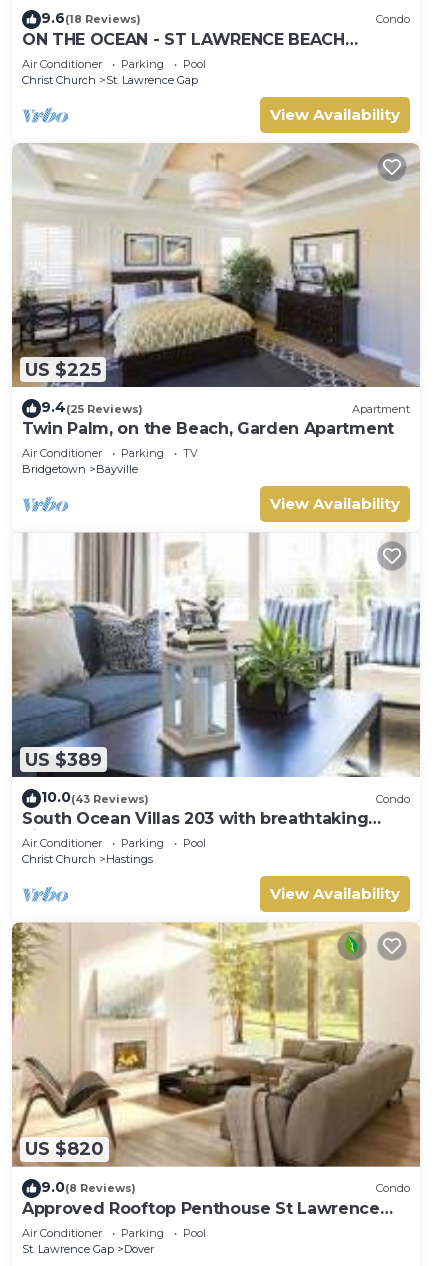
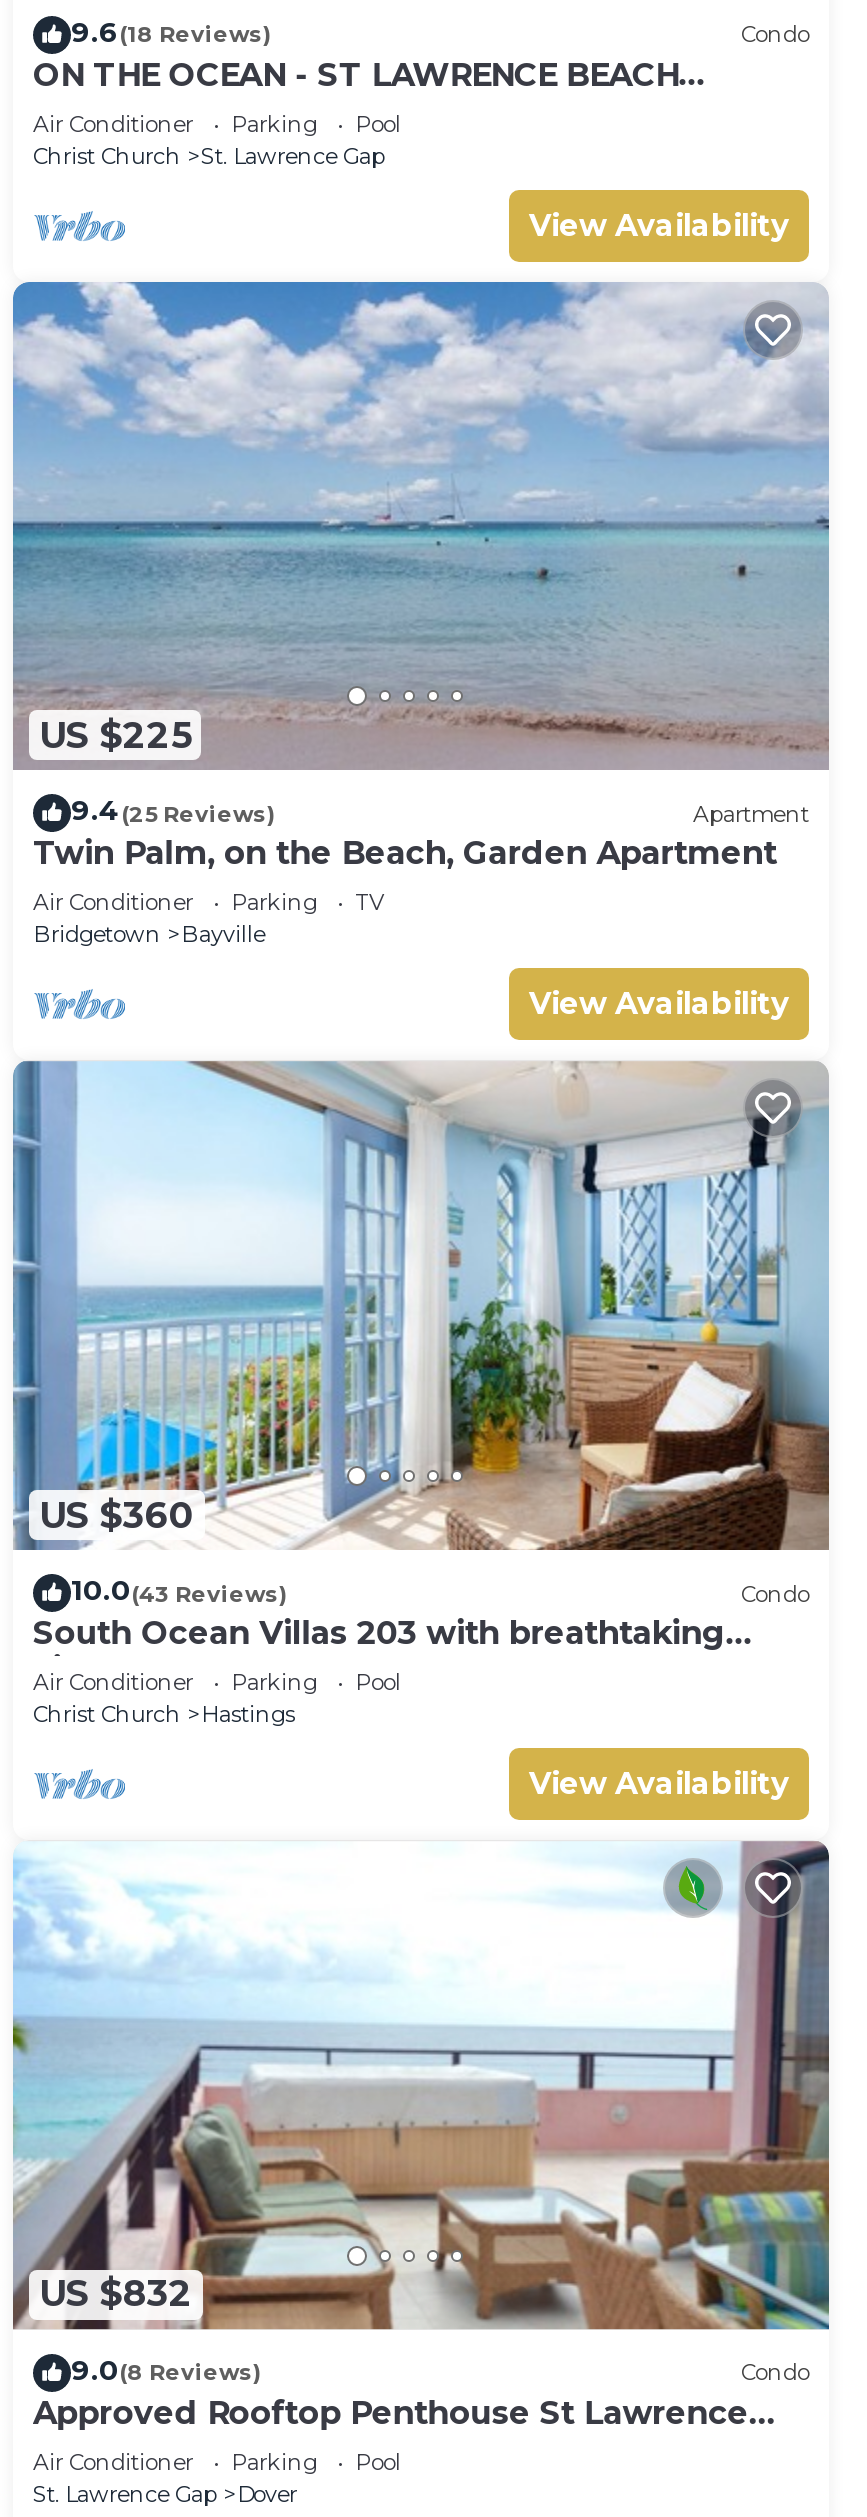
[11,142,420,387] [image] -> [11,280,829,770] [image]
[11,532,421,778] [image] | US $389 -> [11,1060,831,1552] [image] | US $360
[11,922,421,1167] [image] | US $820 -> [13,1840,831,2330] [image] | US $832

